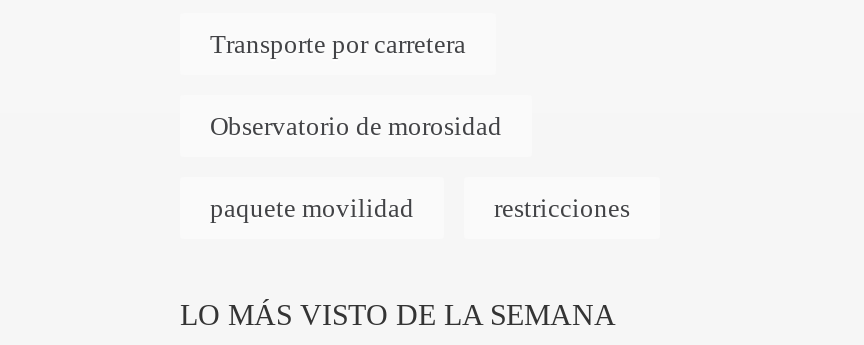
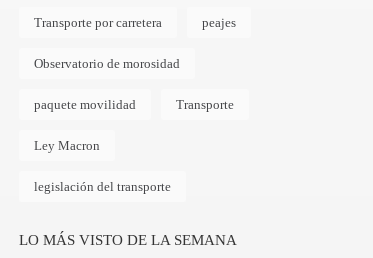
none -> [202,15,236,30] peajes
[494,194,630,224] restricciones -> [34,97,234,194] Transporte | Ley Macron | legislación del transporte

